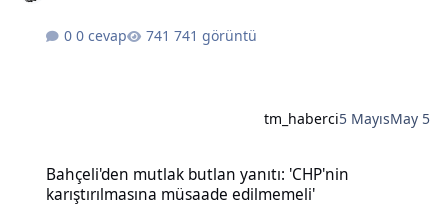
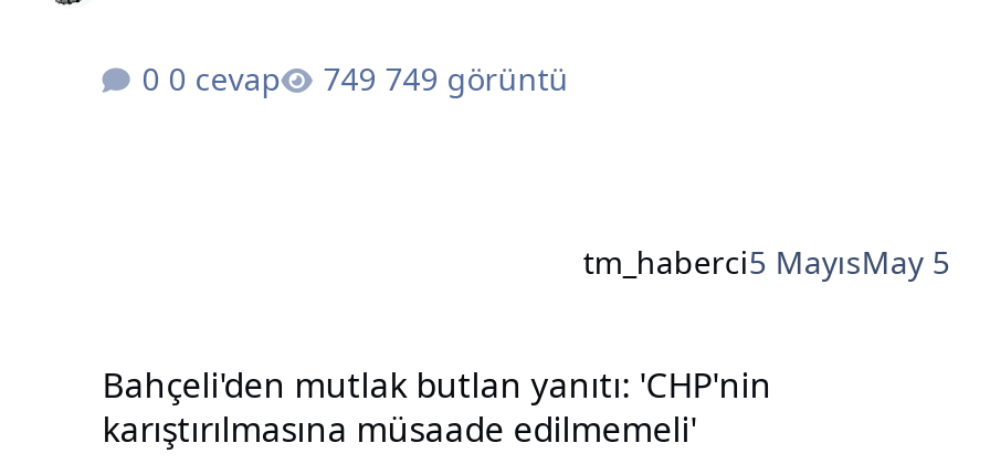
[174,26,257,45] 741 görüntü -> [385,57,568,99] 749 görüntü

